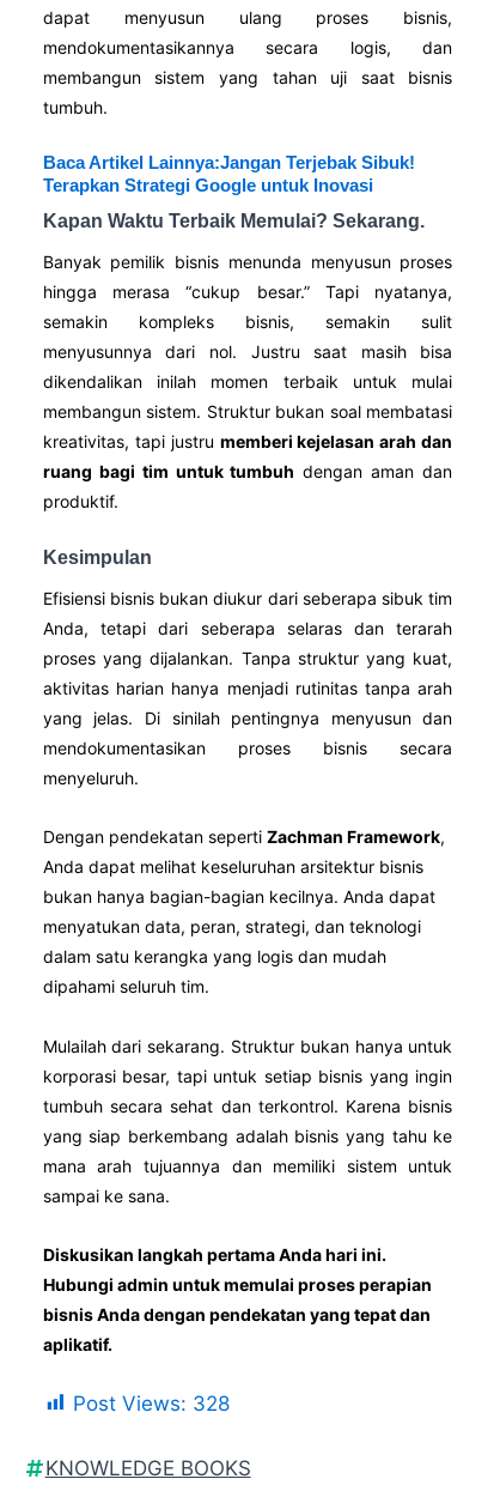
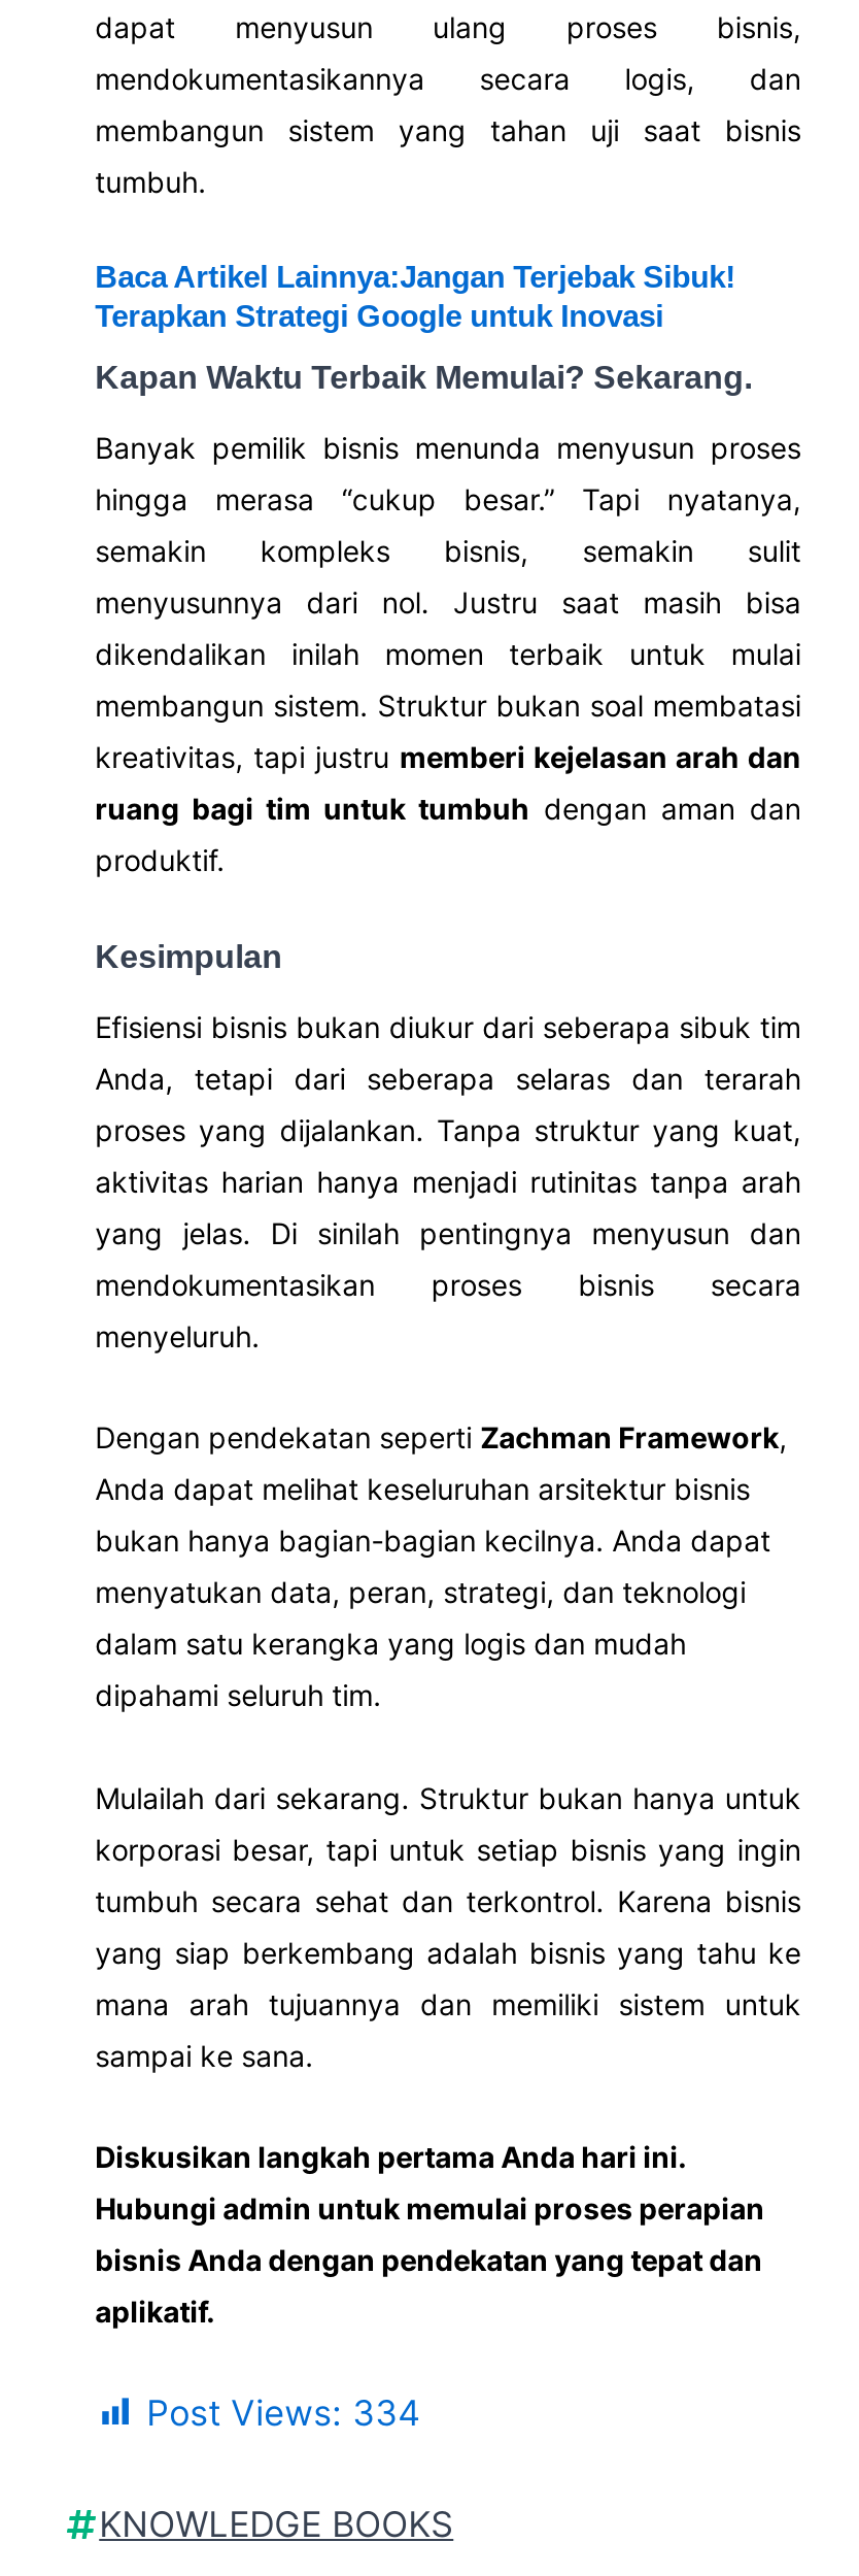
[72,1391,229,1415] Post Views: 328 -> [146,2392,420,2433] Post Views: 334

